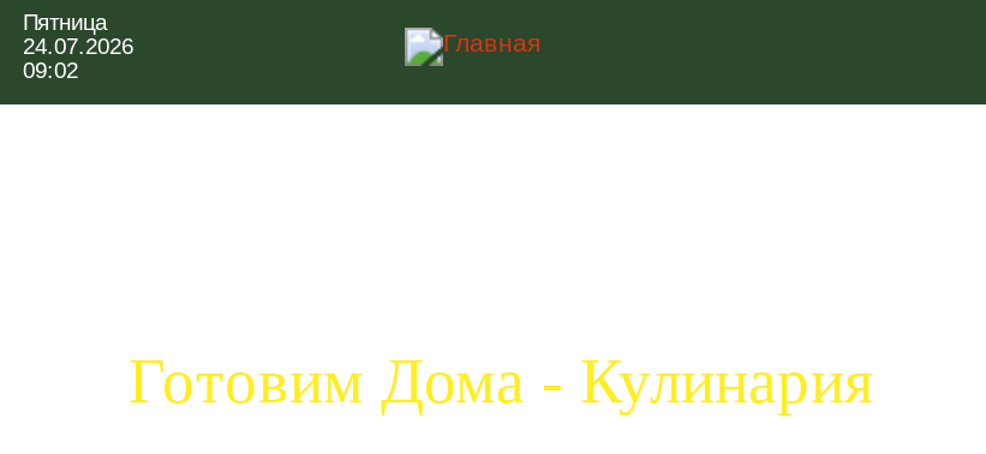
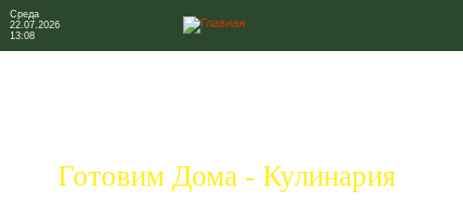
[23,11,133,83] Пятница | 24.07.2026 | 09:02 -> [10,9,60,41] Среда | 22.07.2026 | 13:08

